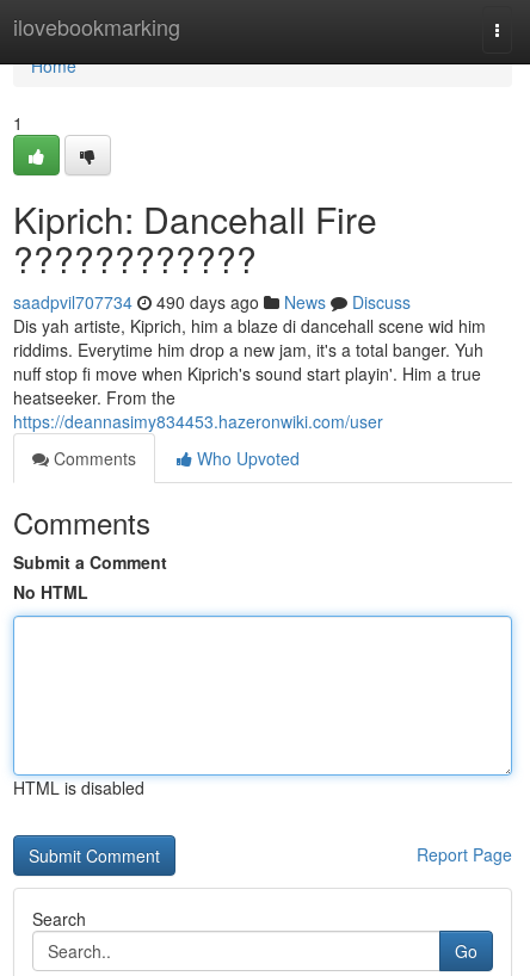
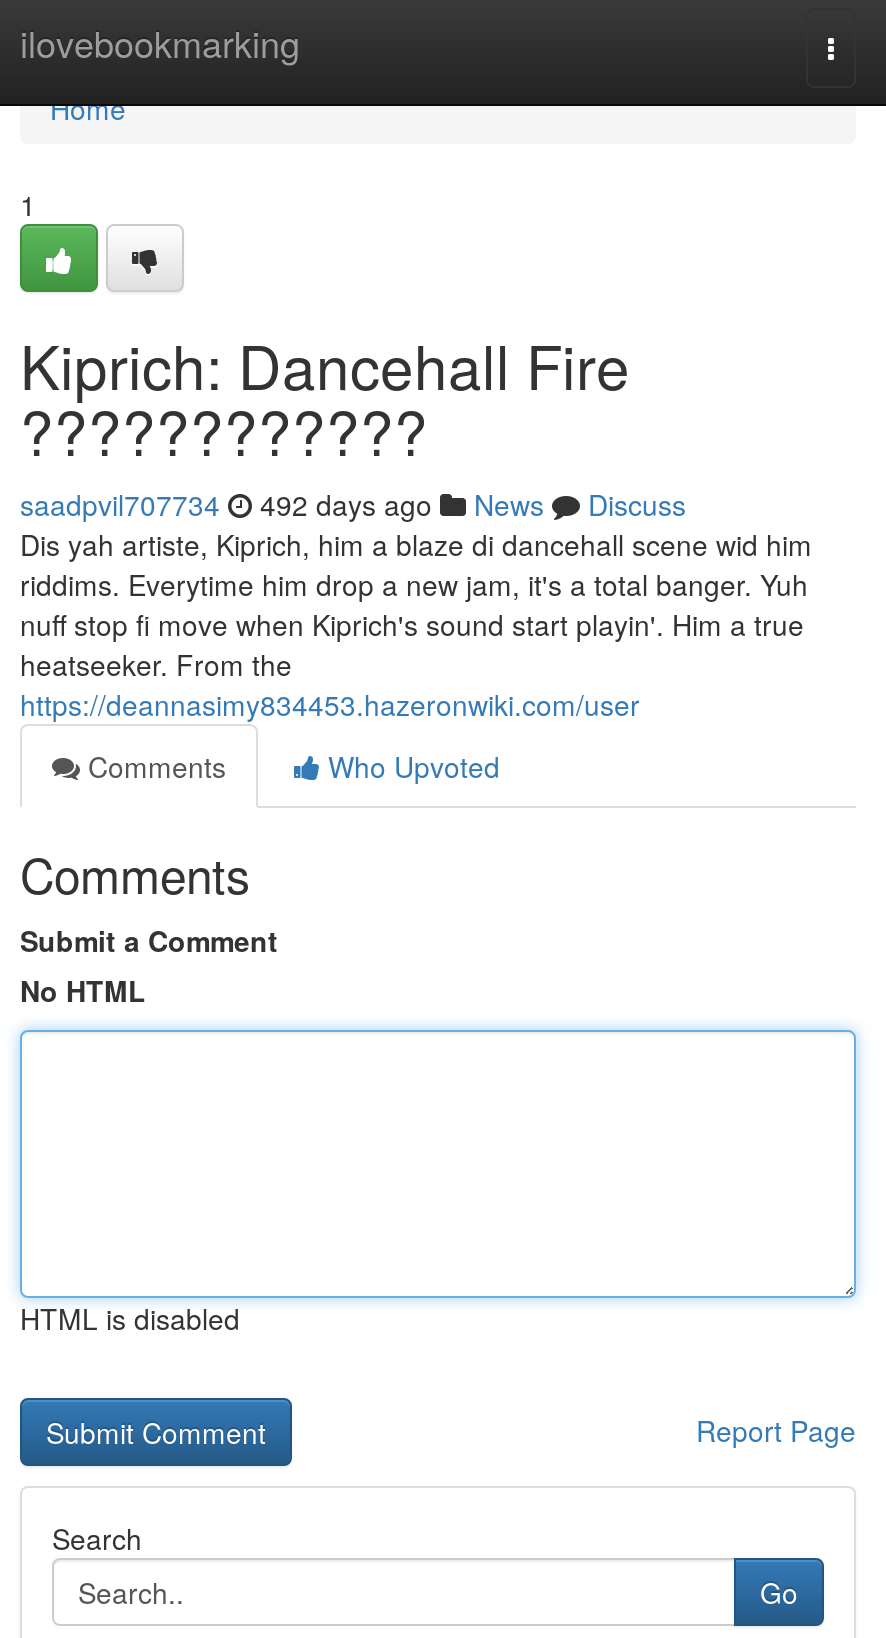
[13,290,411,314] saadpvil707734 490 days ago News Discuss -> [20,484,686,524] saadpvil707734 492 days ago News Discuss

